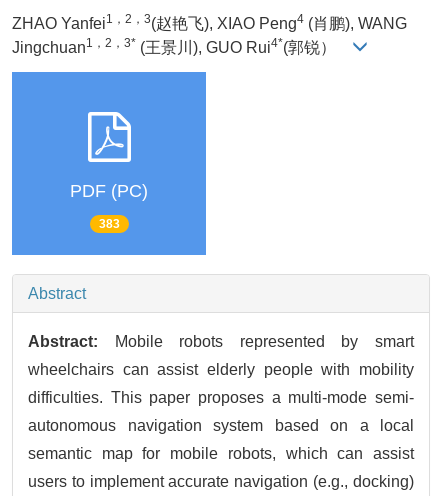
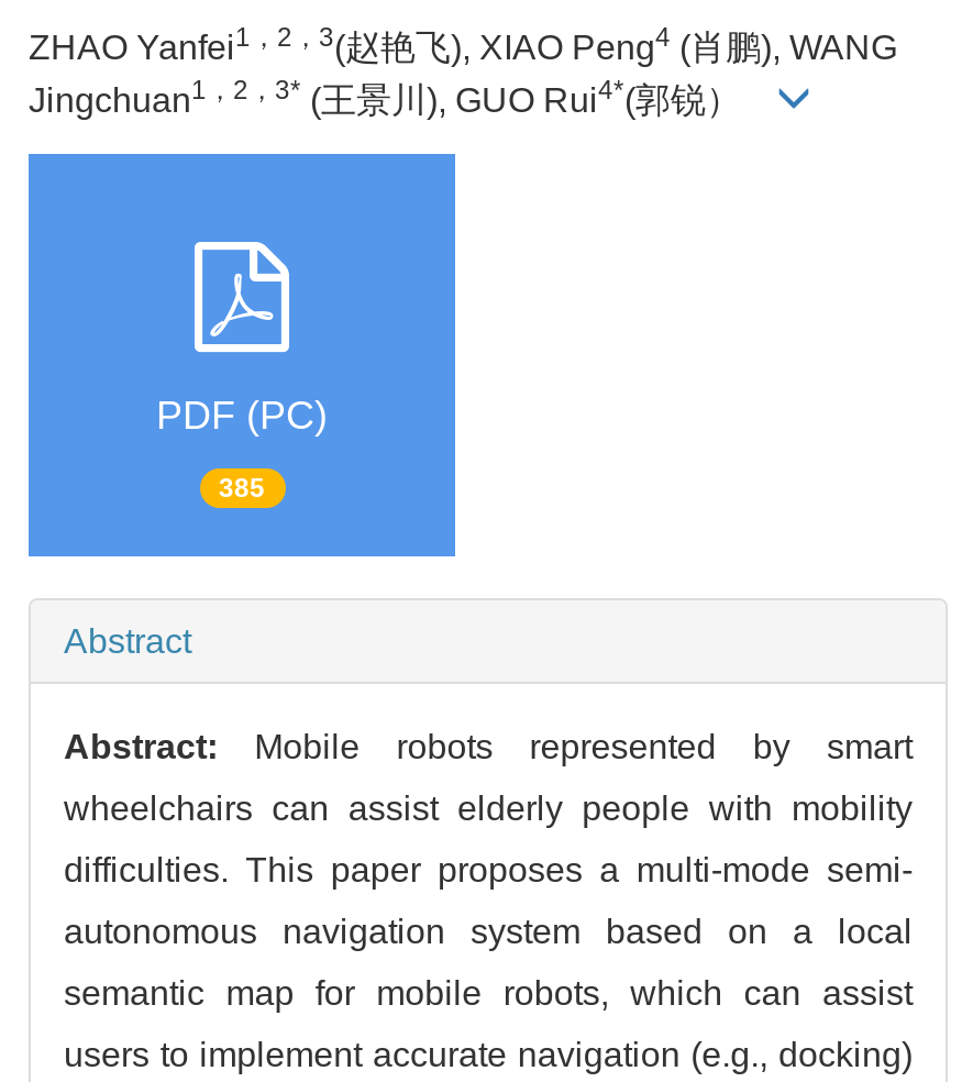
[98,217,119,231] 383 -> [219,473,265,504] 385

